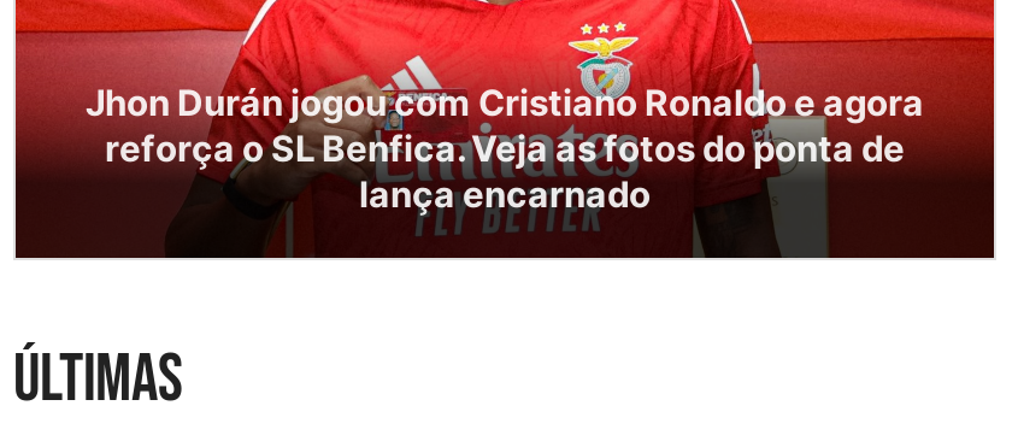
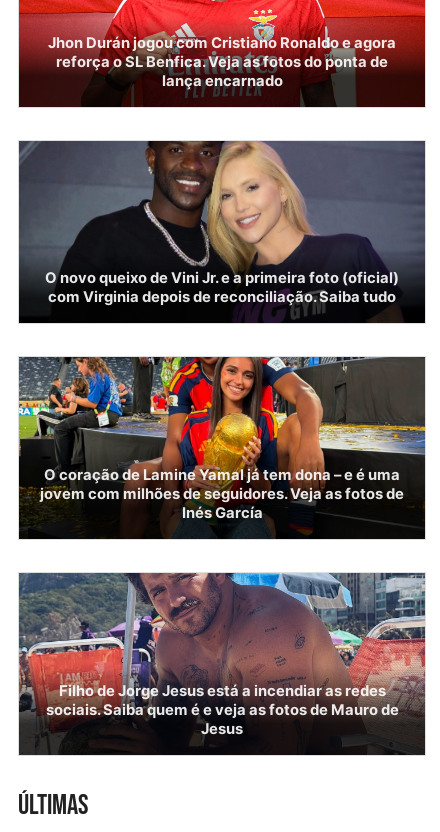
none -> [18,140,426,324] [image] | O novo queixo de Vini Jr. e a primeira foto (oficial) | com Virginia depois de reconciliação. Saiba tudo
none -> [18,356,426,540] [image] | O coração de Lamine Yamal já tem dona – e é uma | jovem com milhões de seguidores. Veja as fotos de | Inés García
none -> [18,572,426,754] [image] | Filho de Jorge Jesus está a incendiar as redes | sociais. Saiba quem é e veja as fotos de Mauro de | Jesus

